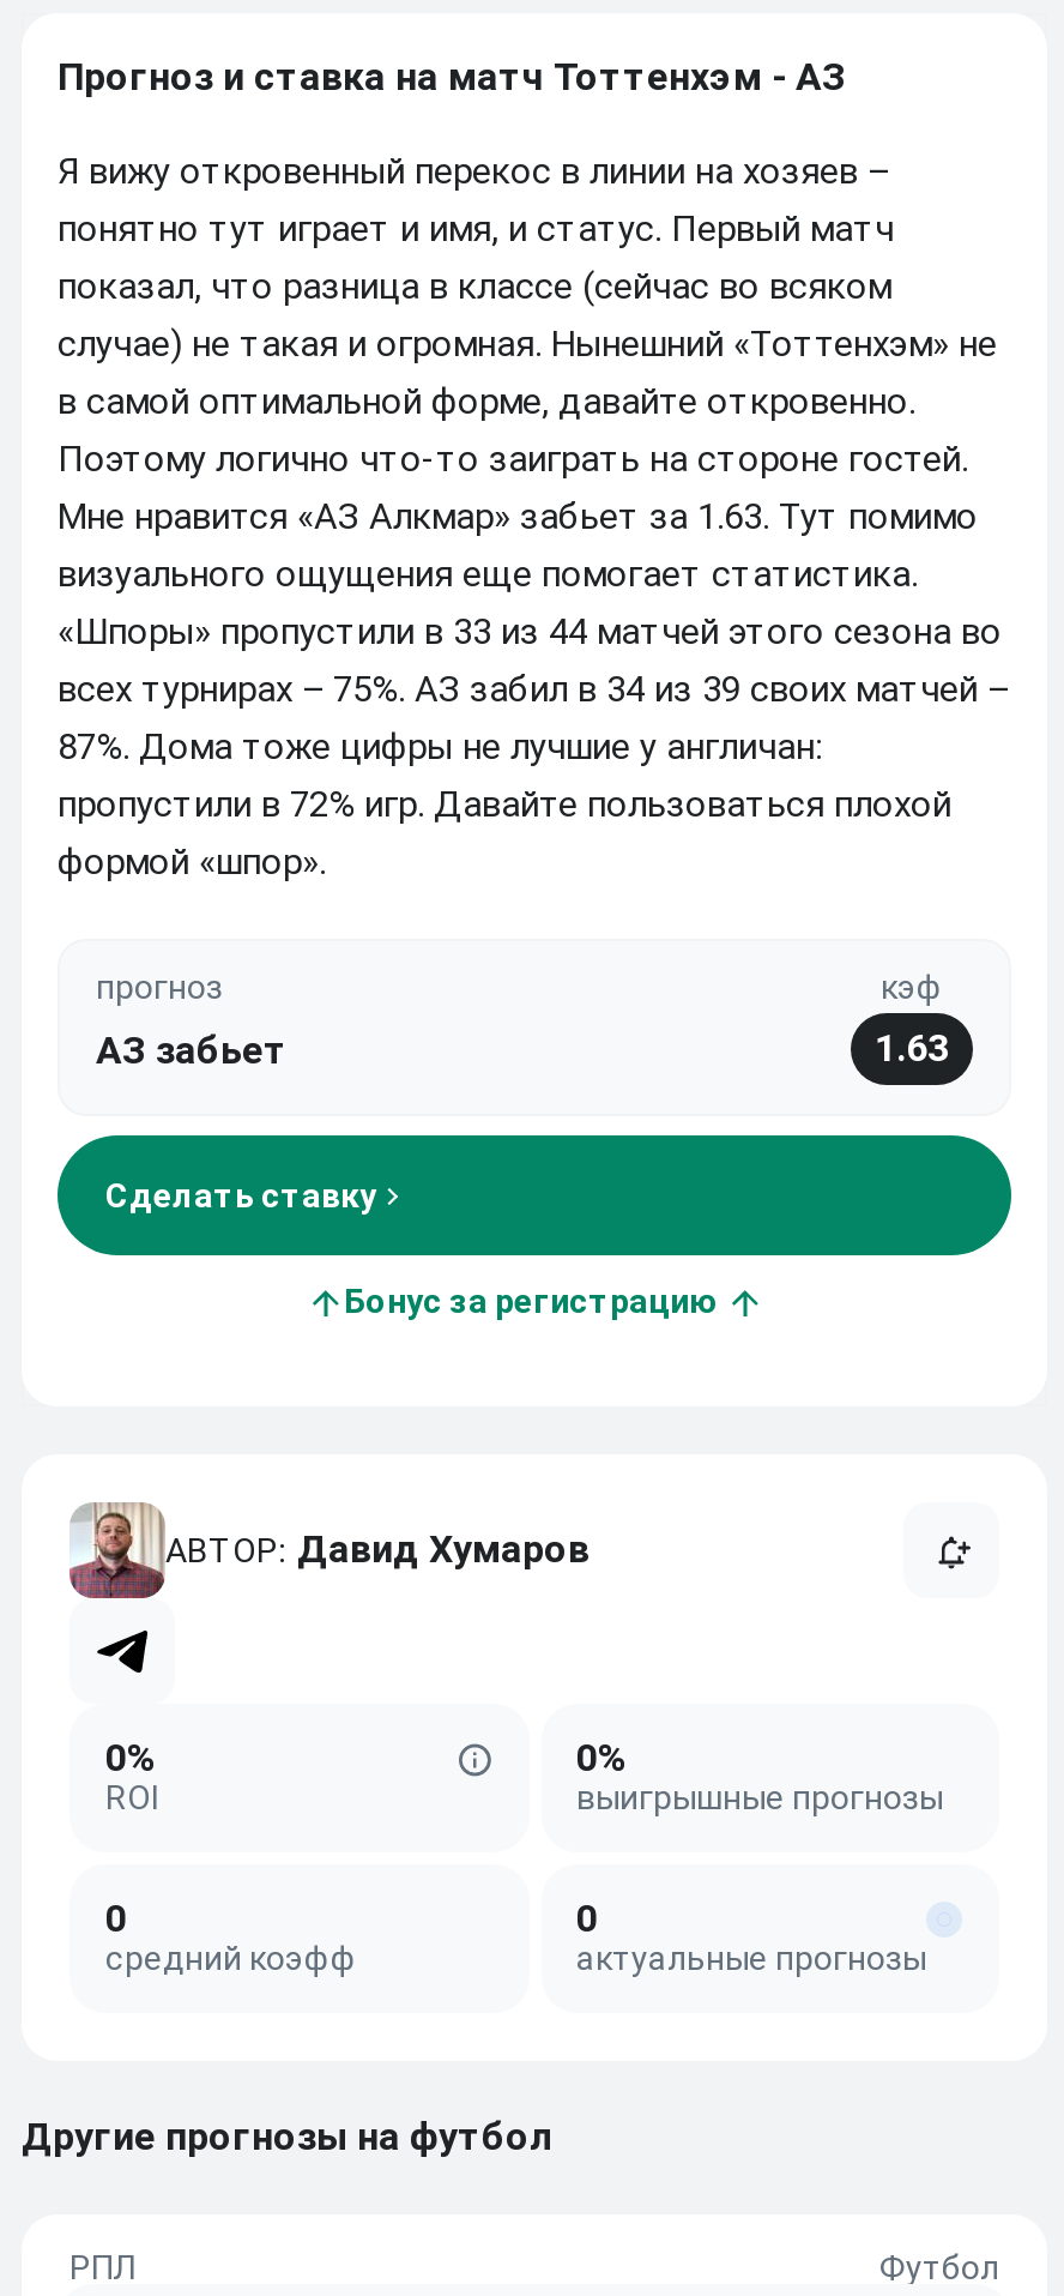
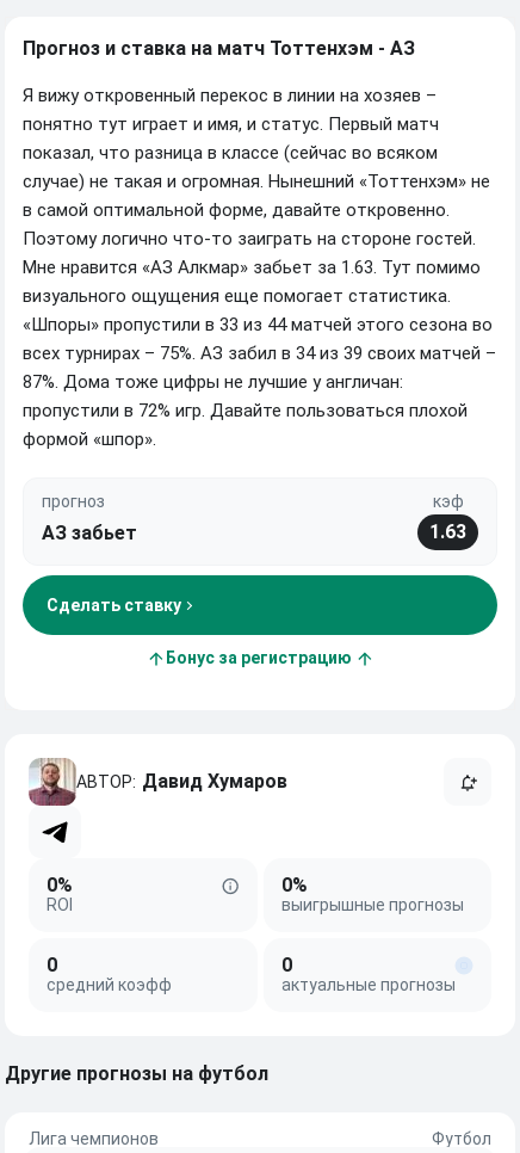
[69,2249,137,2287] РПЛ -> [29,1130,159,1149] Лига чемпионов

